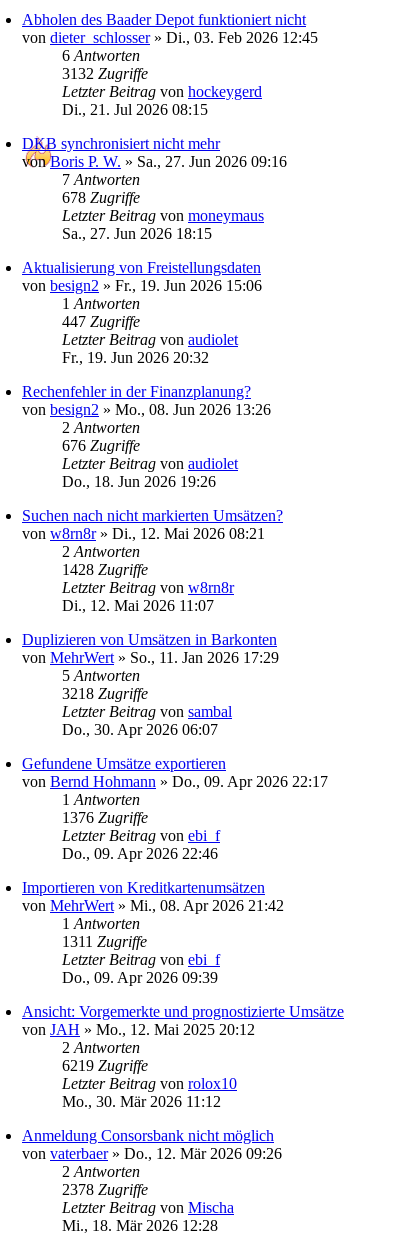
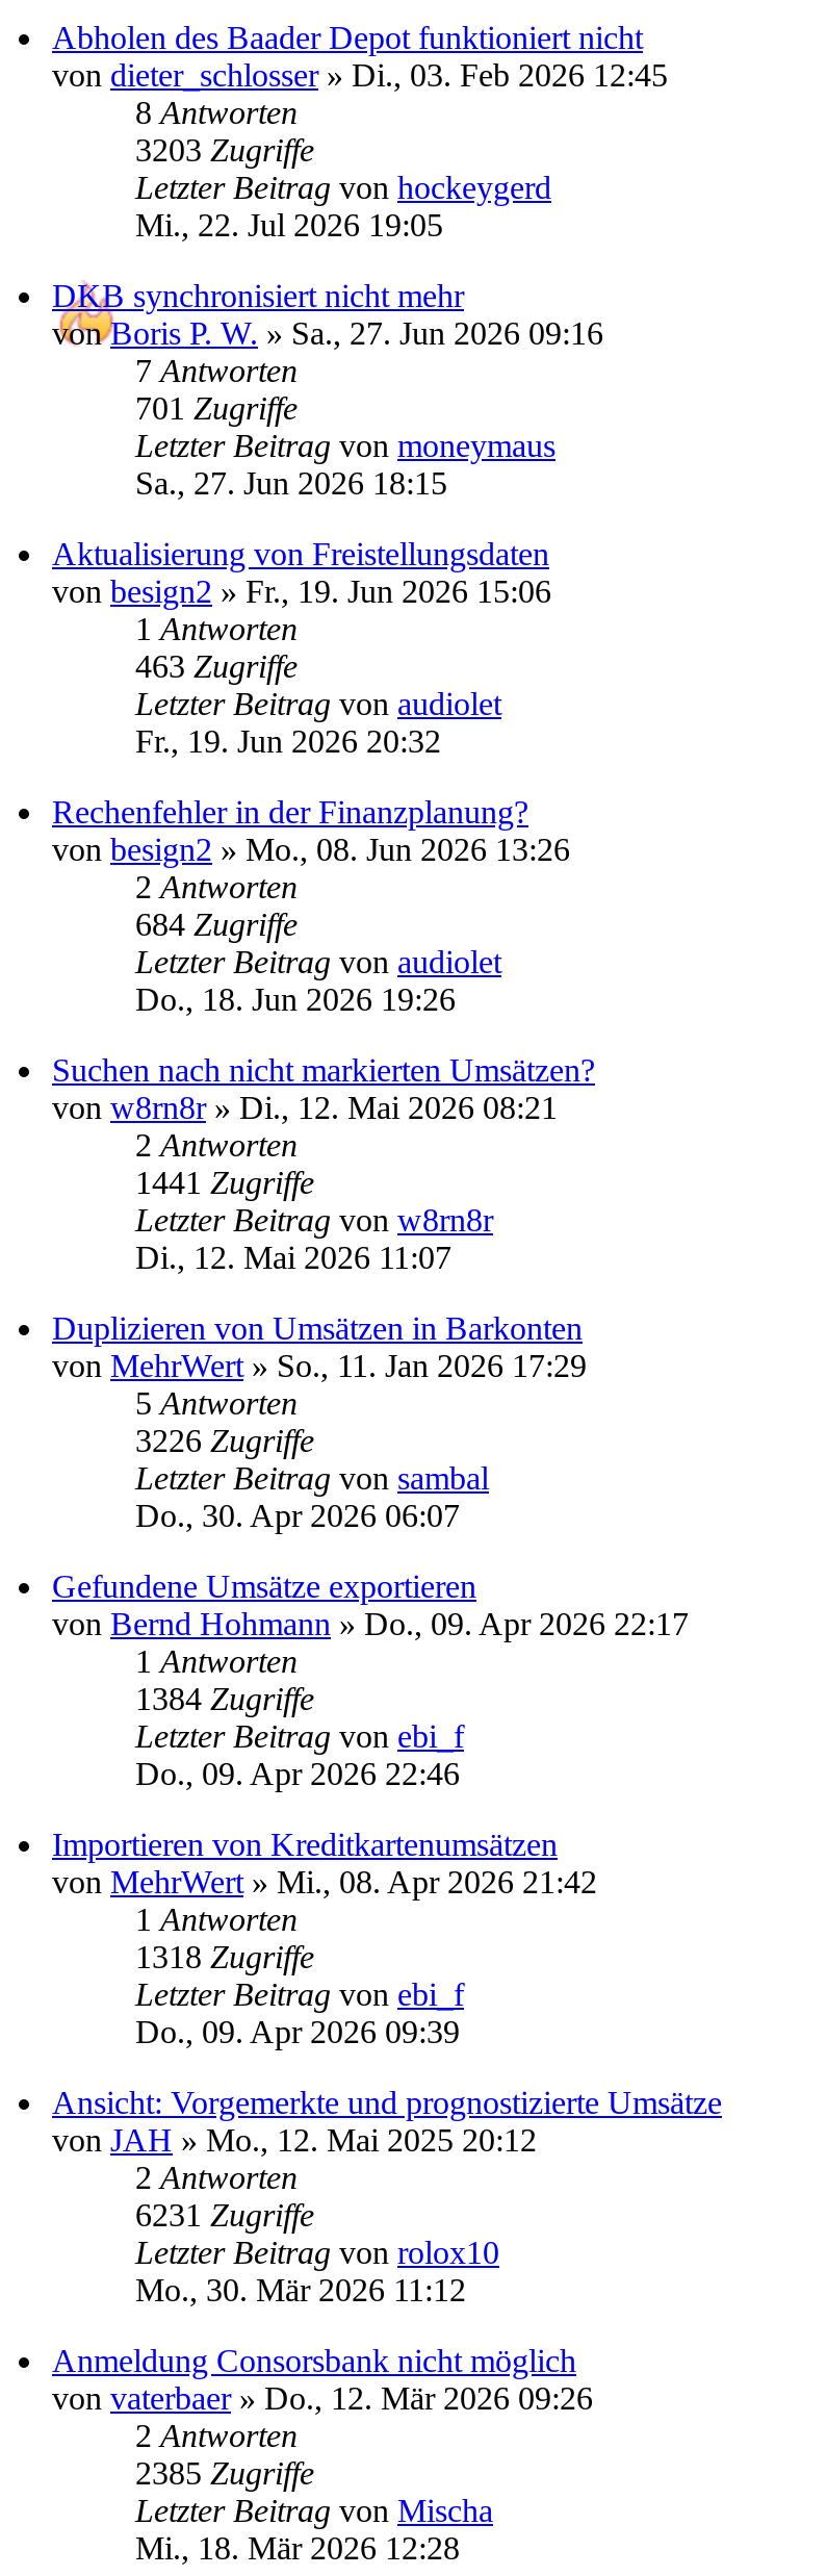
[62,47,140,64] 6 Antworten -> [135,95,298,130] 8 Antworten
[62,65,148,82] 3132 Zugriffe -> [135,132,314,167] 3203 Zugriffe
[62,101,208,118] Di., 21. Jul 2026 08:15 -> [135,207,443,242] Mi., 22. Jul 2026 19:05
[62,189,140,206] 678 Zugriffe -> [135,390,298,425] 701 Zugriffe
[62,313,140,330] 447 Zugriffe -> [135,648,298,684] 463 Zugriffe
[62,437,140,454] 676 Zugriffe -> [135,906,298,942] 684 Zugriffe
[62,561,148,578] 1428 Zugriffe -> [135,1164,314,1200] 1441 Zugriffe
[62,685,148,702] 3218 Zugriffe -> [135,1423,314,1458] 3226 Zugriffe
[62,809,148,826] 1376 Zugriffe -> [135,1681,314,1716] 1384 Zugriffe
[62,933,147,950] 1311 Zugriffe -> [135,1939,314,1974] 1318 Zugriffe
[62,1057,148,1074] 6219 Zugriffe -> [135,2197,314,2232] 6231 Zugriffe
[62,1181,148,1198] 2378 Zugriffe -> [135,2455,314,2490] 2385 Zugriffe

